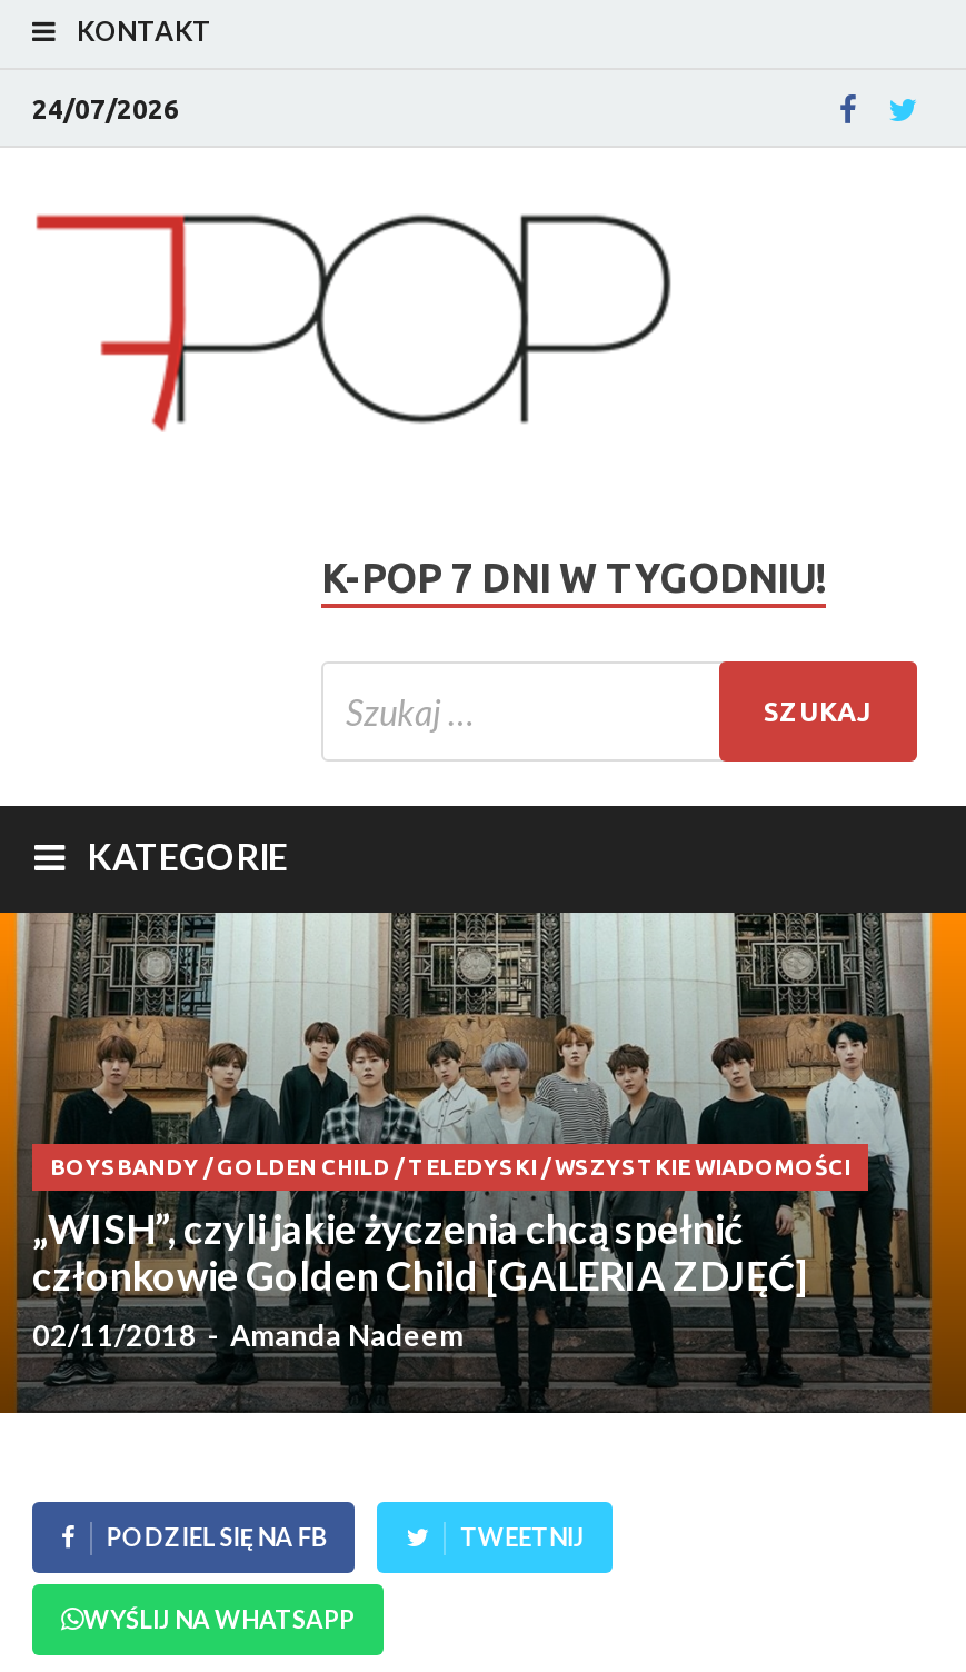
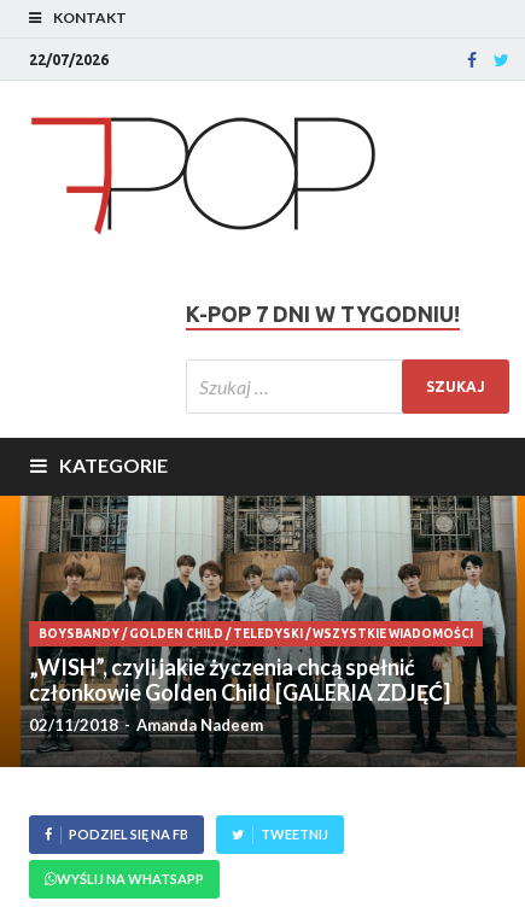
[32,93,179,122] 24/07/2026 -> [29,51,109,67] 22/07/2026

